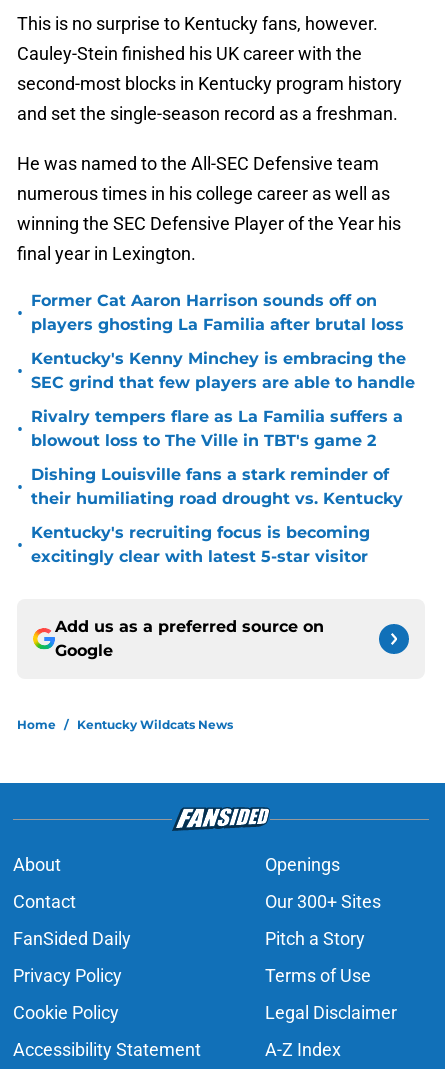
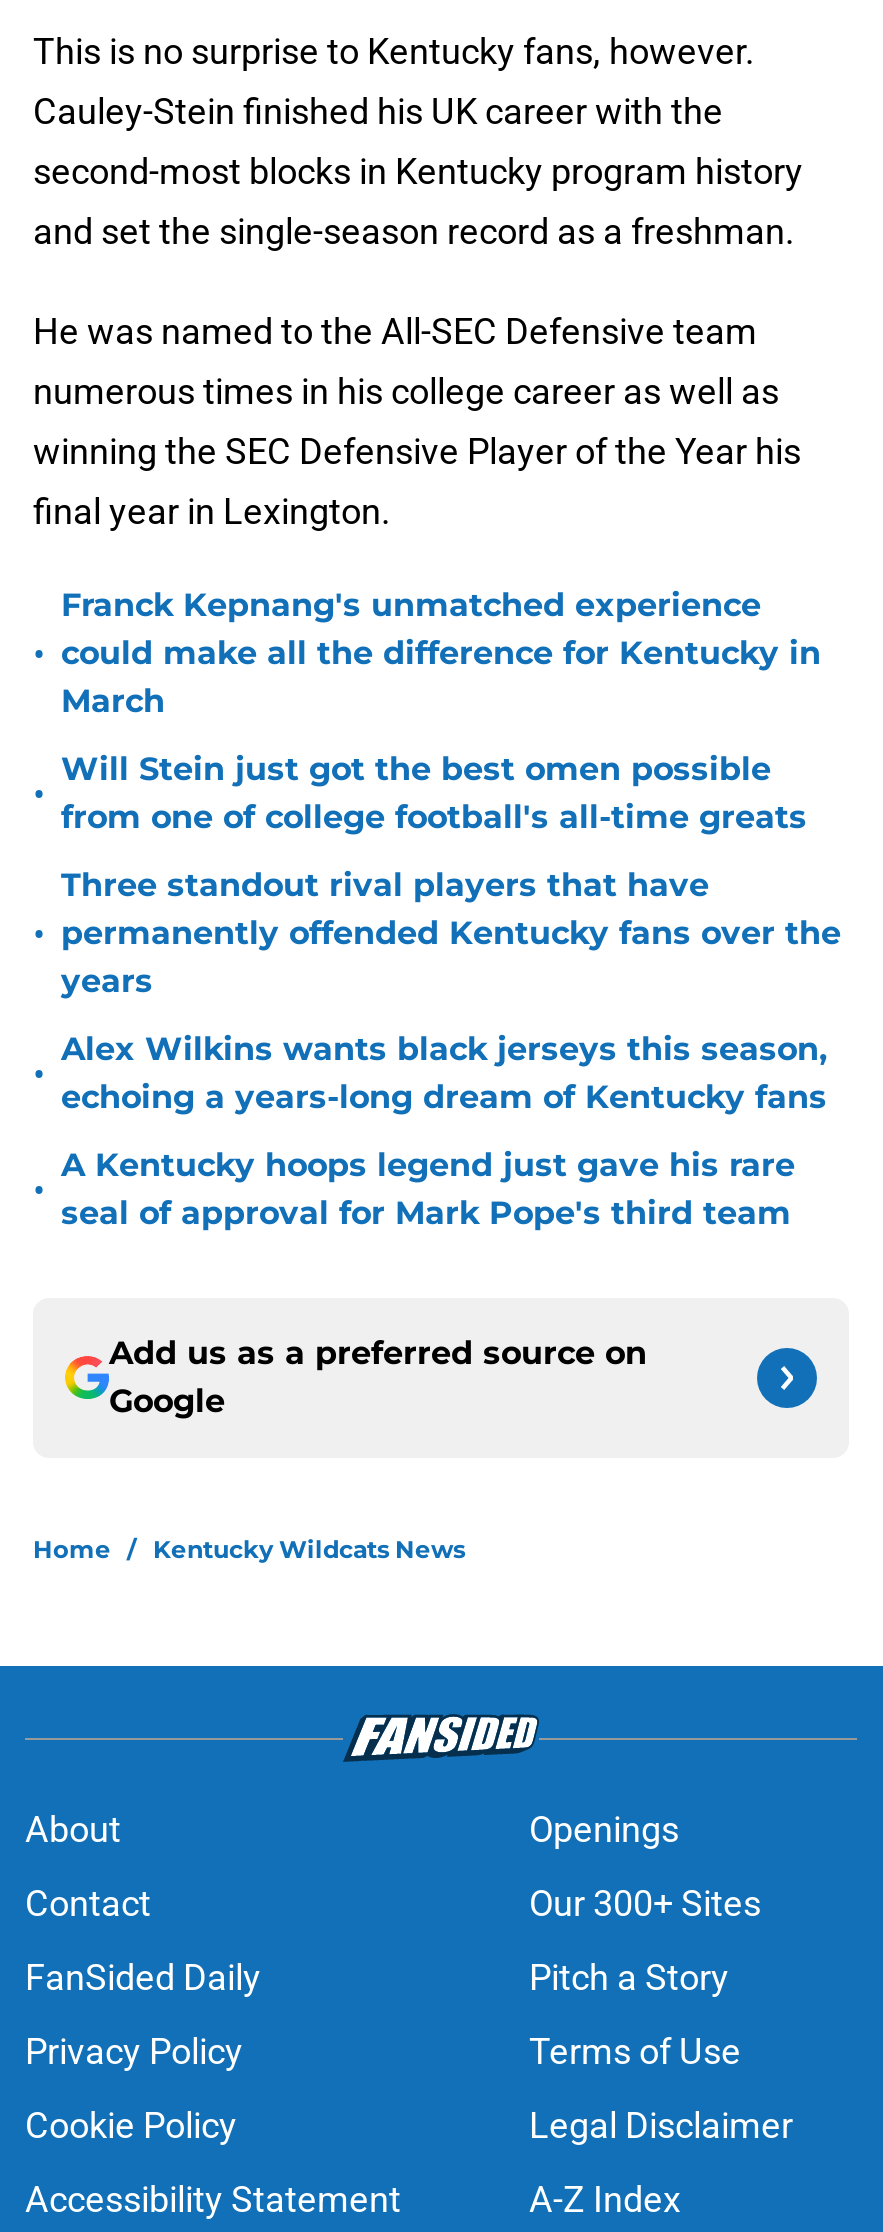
[31,291,404,334] Former Cat Aaron Harrison sounds off on | players ghosting La Familia after brutal loss -> [61,586,821,720] Franck Kepnang's unmatched experience | could make all the difference for Kentucky in | March
[31,349,415,392] Kentucky's Kenny Minchey is embracing the | SEC grind that few players are able to handle -> [61,750,807,836] Will Stein just got the best omen possible | from one of college football's all-time greats
[31,407,403,450] Rivalry tempers flare as La Familia suffers a | blowout loss to The Ville in TBT's game 2 -> [61,866,841,1000] Three standout rival players that have | permanently offended Kentucky fans over the | years
[31,465,403,508] Dishing Louisville fans a stark reminder of | their humiliating road drought vs. Kentucky -> [61,1030,827,1116] Alex Wilkins wants black jerseys this season, | echoing a years-long dream of Kentucky fans
[31,523,370,566] Kentucky's recruiting focus is becoming | excitingly clear with latest 5-star visitor -> [61,1146,795,1232] A Kentucky hoops legend just gave his rare | seal of approval for Mark Pope's third team

